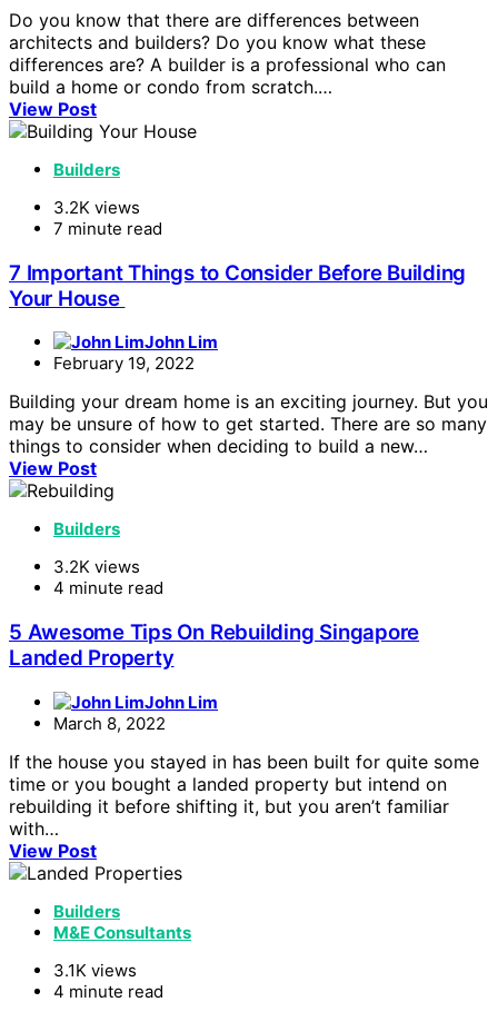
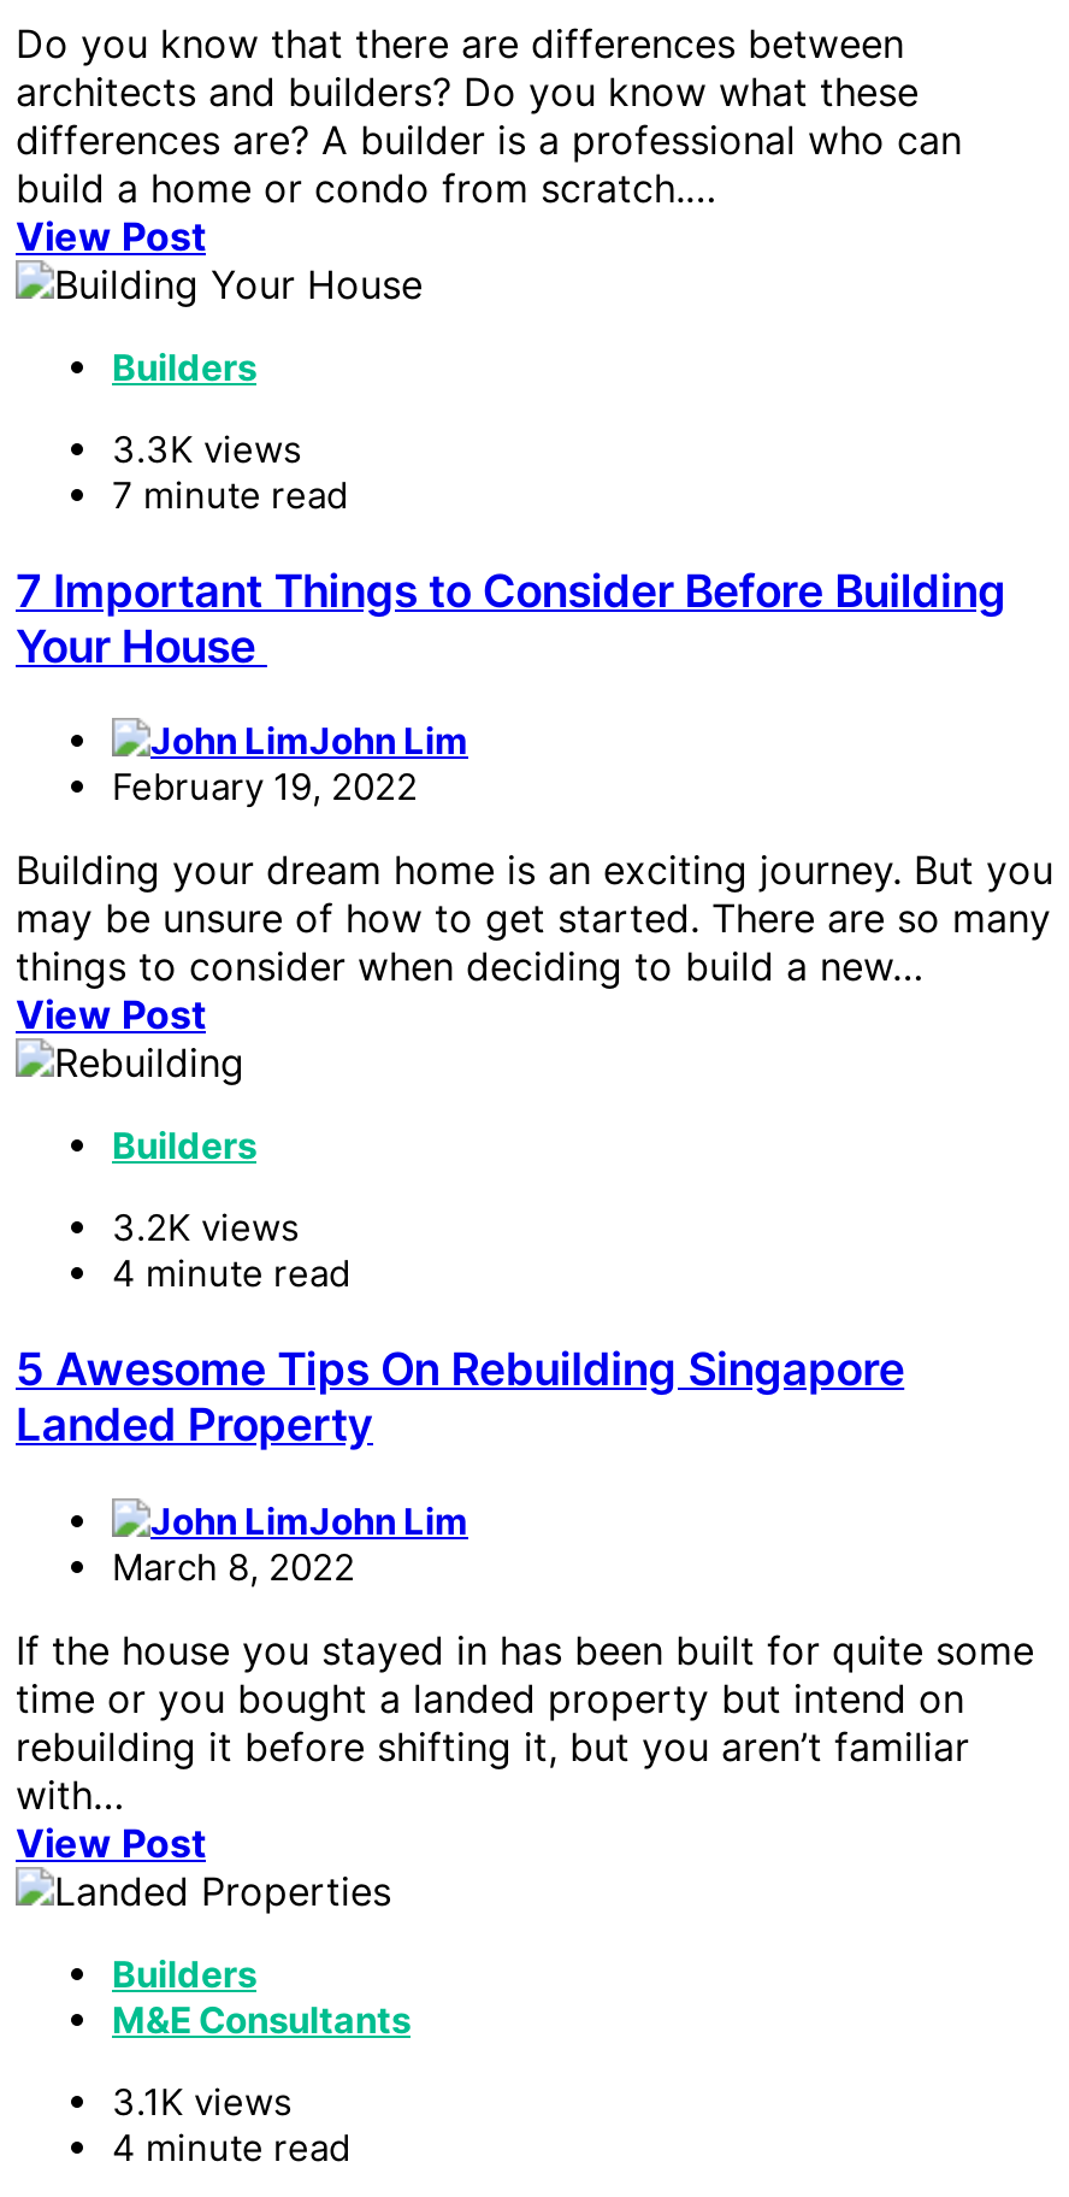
[53,197,140,218] 3.2K views -> [112,426,302,472] 3.3K views

